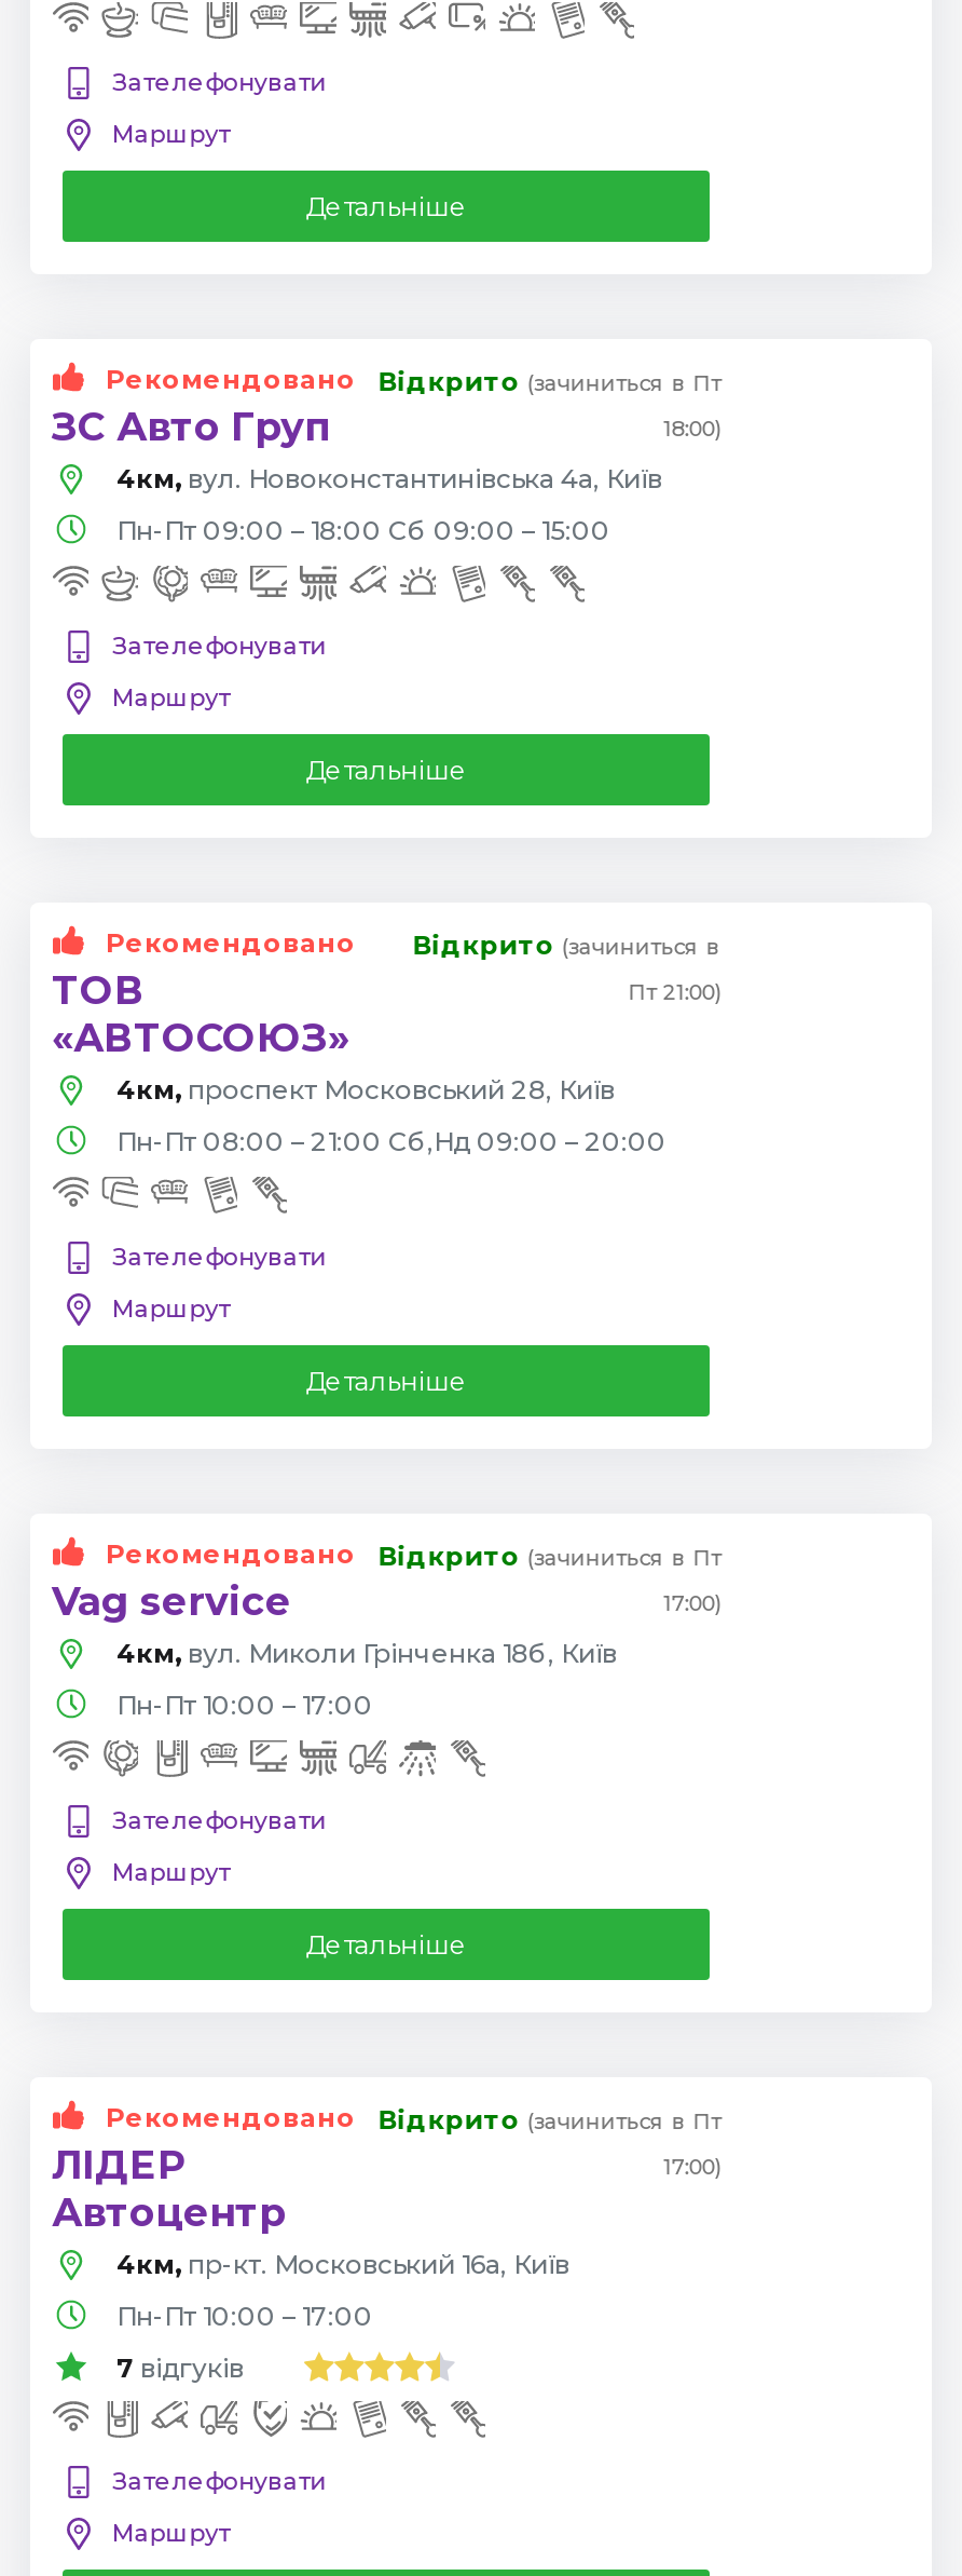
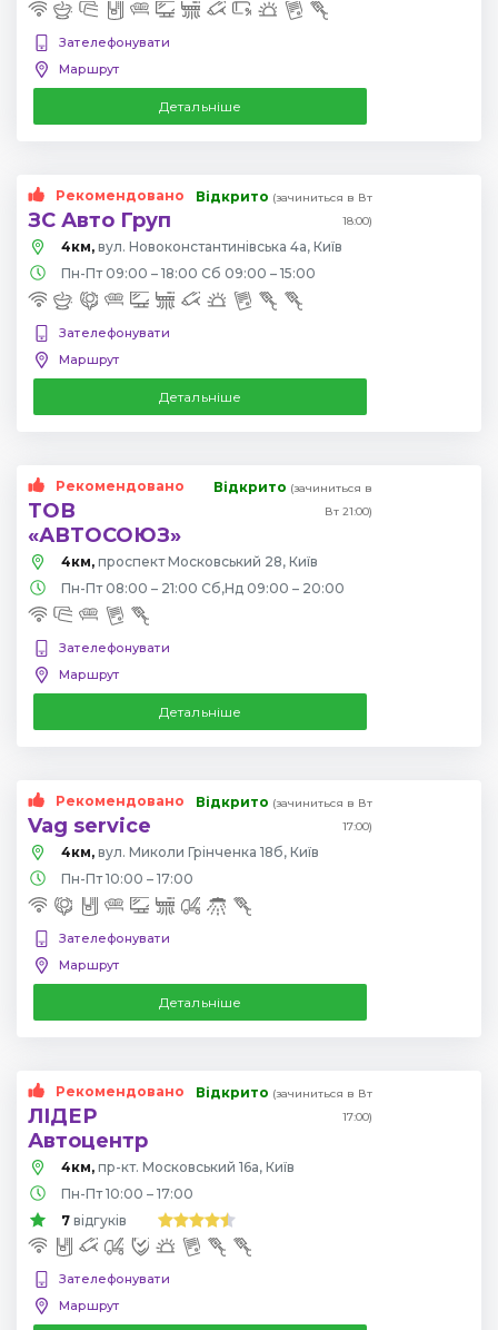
[378,365,721,397] Відкрито (зачиниться в Пт -> [196,188,373,205] Відкрито (зачиниться в Вт
[628,978,721,1006] Пт 21:00) -> [325,504,373,519] Вт 21:00)
[378,1540,721,1572] Відкрито (зачиниться в Пт -> [196,794,373,810] Відкрито (зачиниться в Вт
[378,2103,721,2136] Відкрито (зачиниться в Пт -> [196,1084,373,1101] Відкрито (зачиниться в Вт

